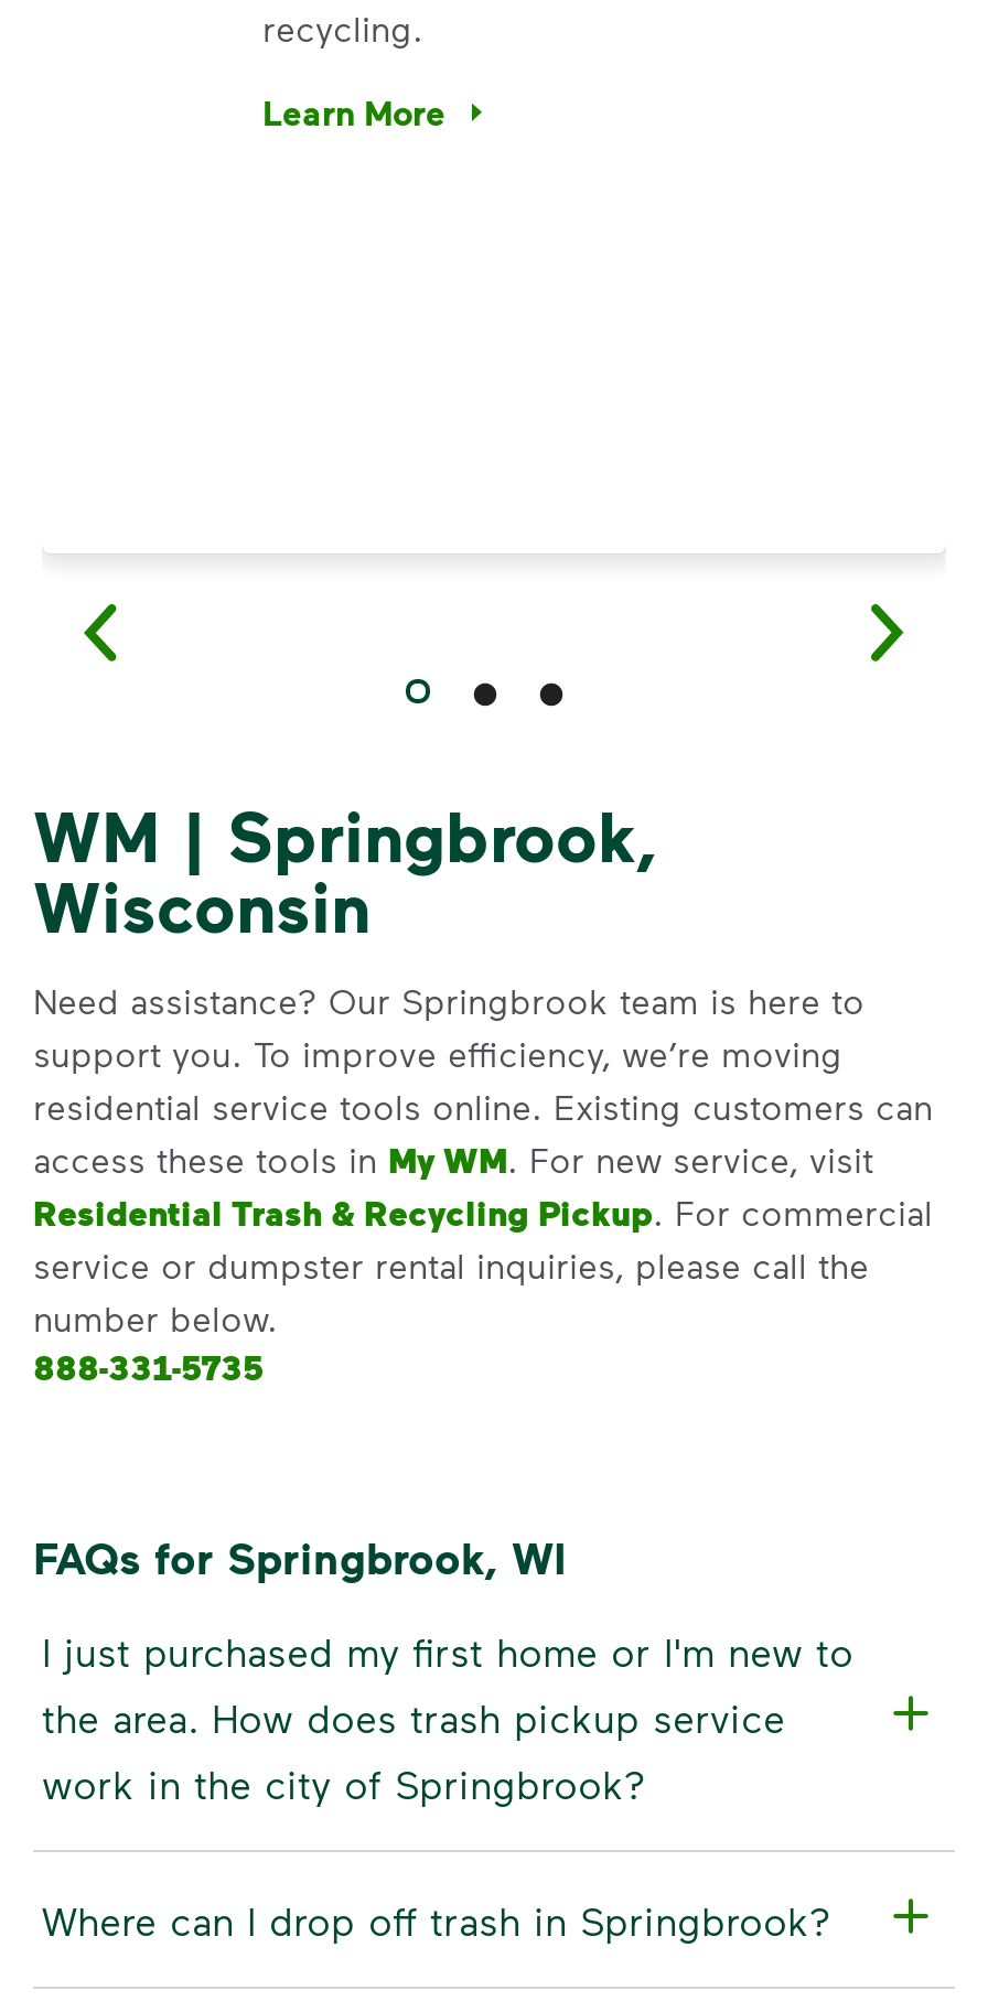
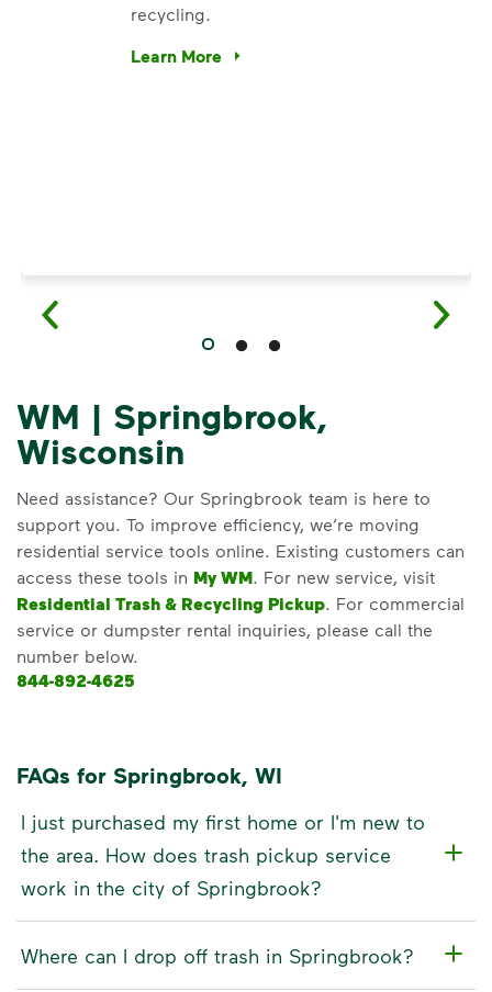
[33,1345,262,1389] 888-331-5735 -> [16,669,134,691] 844-892-4625

